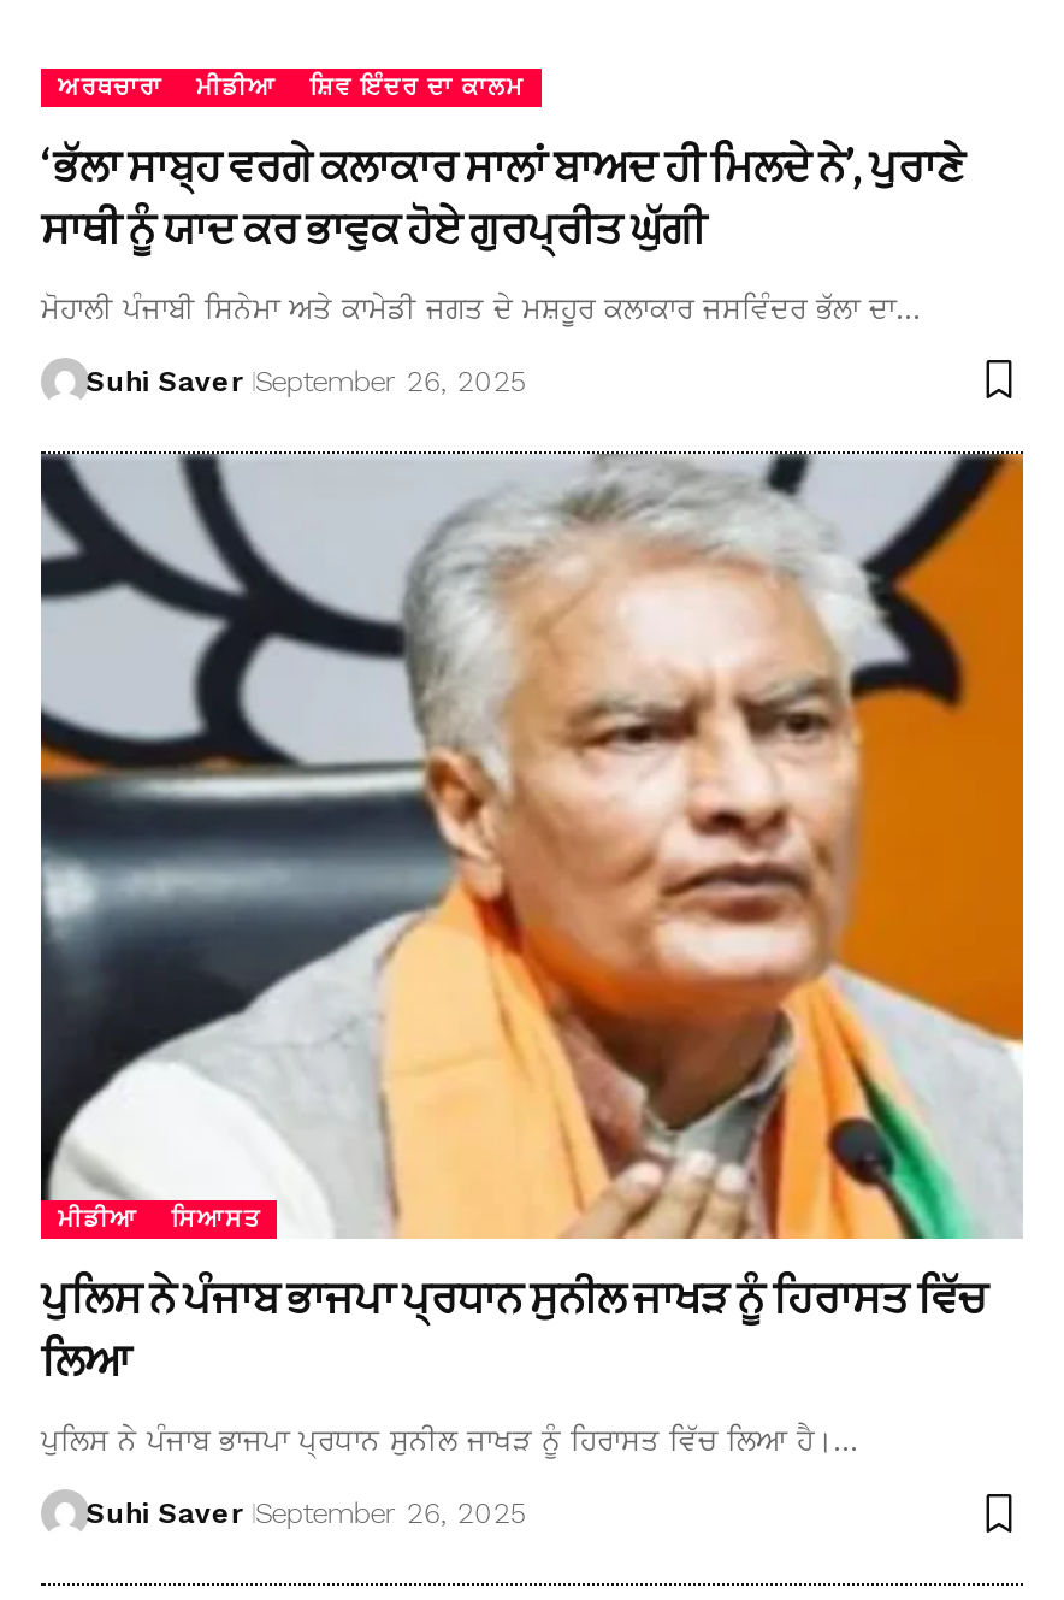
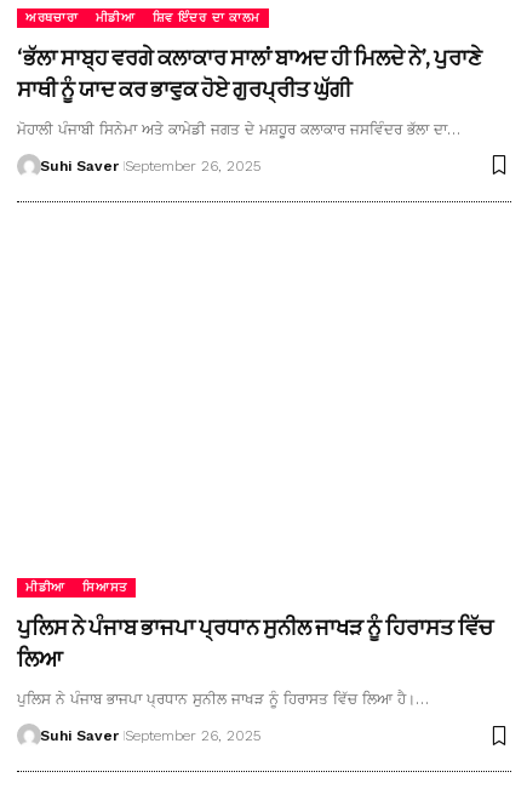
[39,451,1025,1241] [image] -> none

